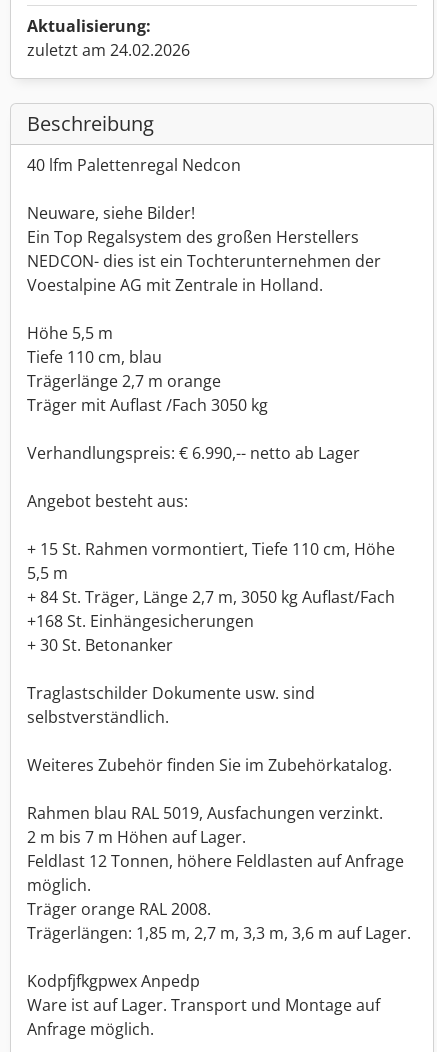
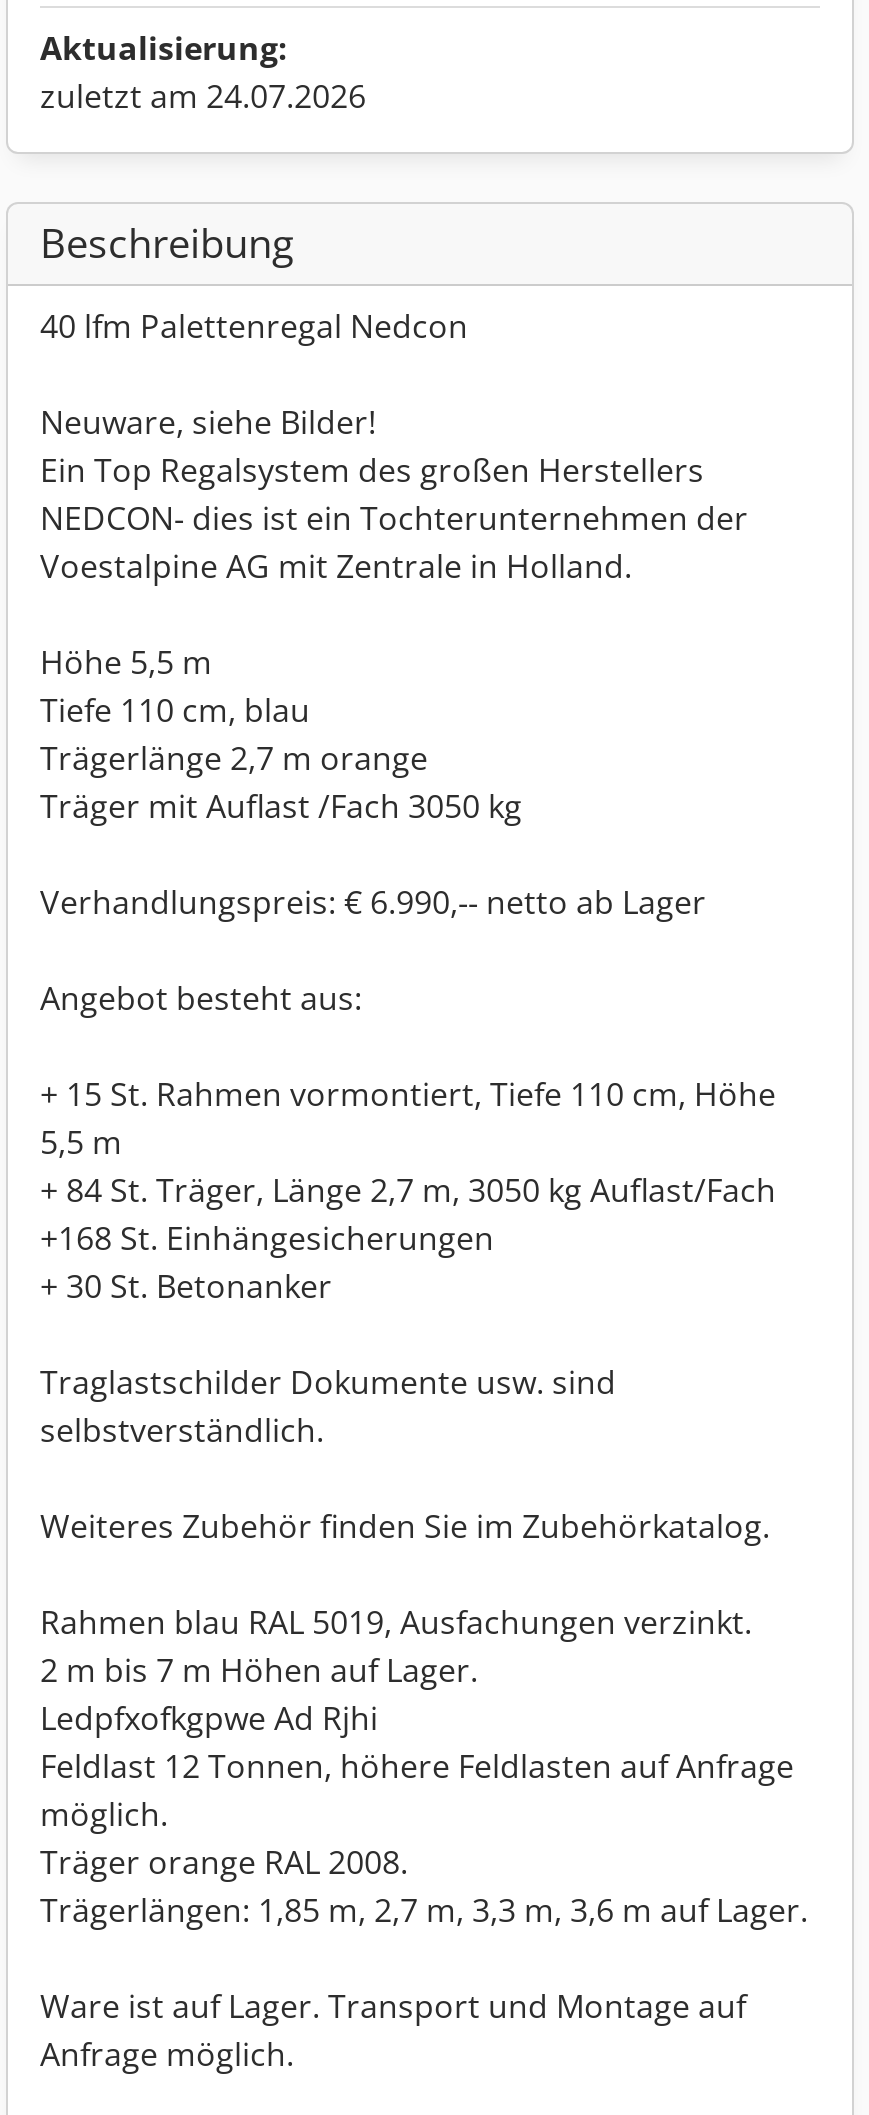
[27,39,190,61] zuletzt am 24.02.2026 -> [40,74,366,118] zuletzt am 24.07.2026
none -> [40,1696,378,1740] Ledpfxofkgpwe Ad Rjhi
moved [27,850,411,944] -> [40,1744,808,1932]: Feldlast 12 Tonnen, höhere Feldlasten auf Anfrage | möglich. | Träger orange RAL 2008. | Trägerlängen: 1,85 m, 2,7 m, 3,3 m, 3,6 m auf Lager.
[27,970,200,992] Kodpfjfkgpwex Anpedp -> none

